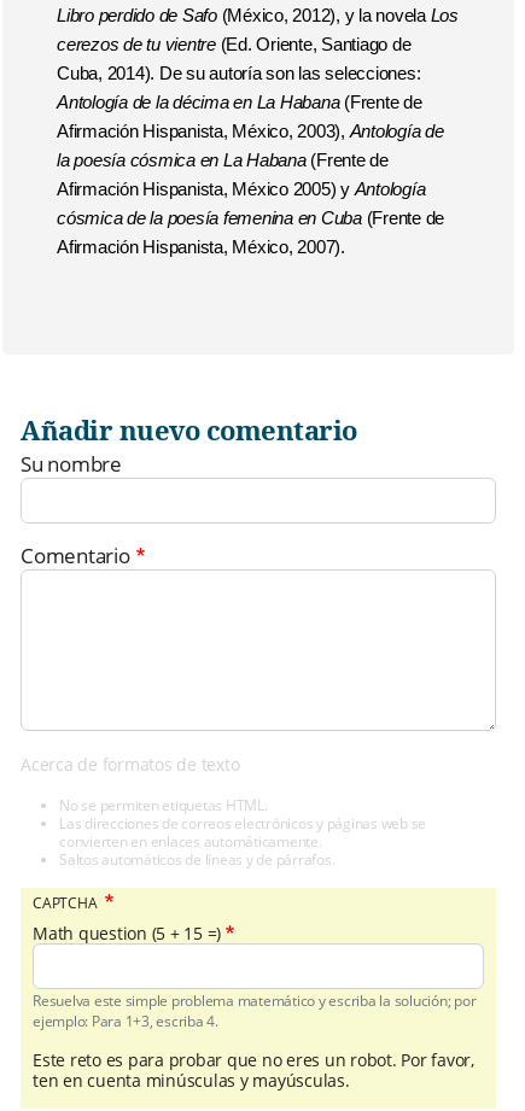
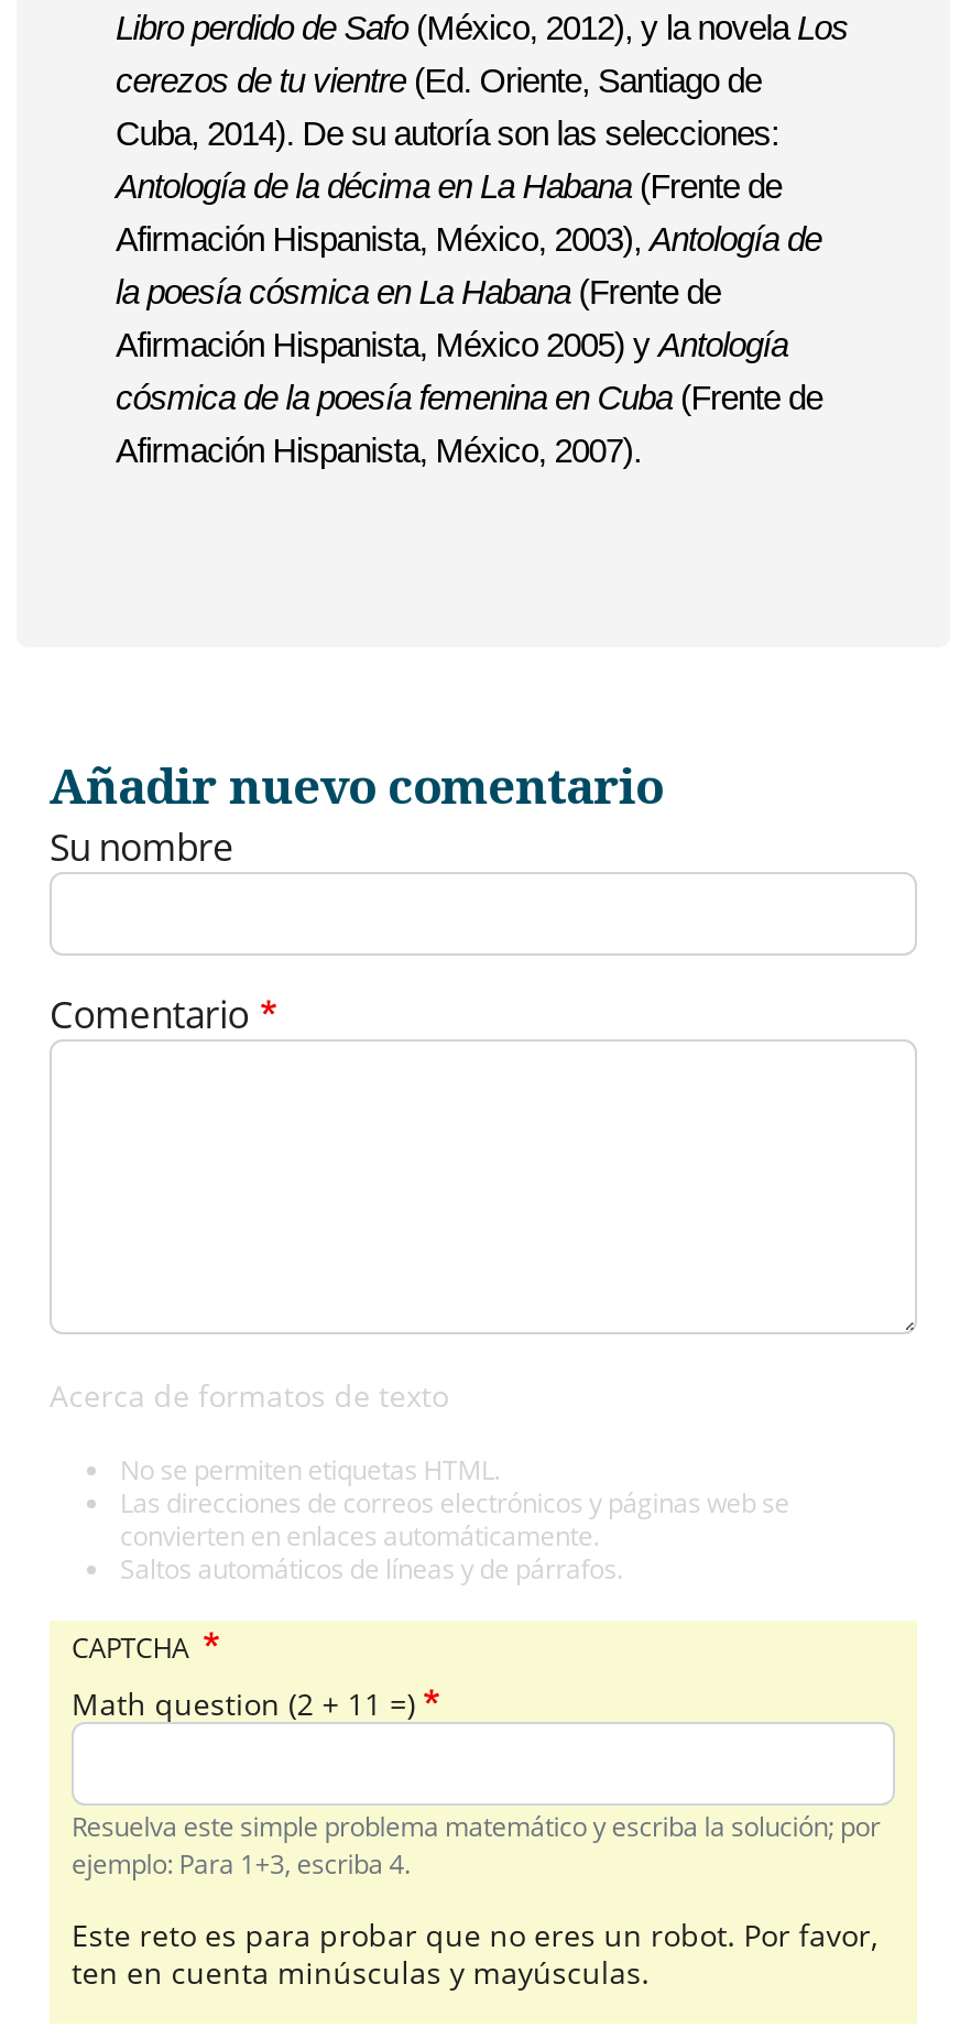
[33,921,221,944] Math question (5 + 15 =) -> [72,1682,415,1724] Math question (2 + 11 =)

